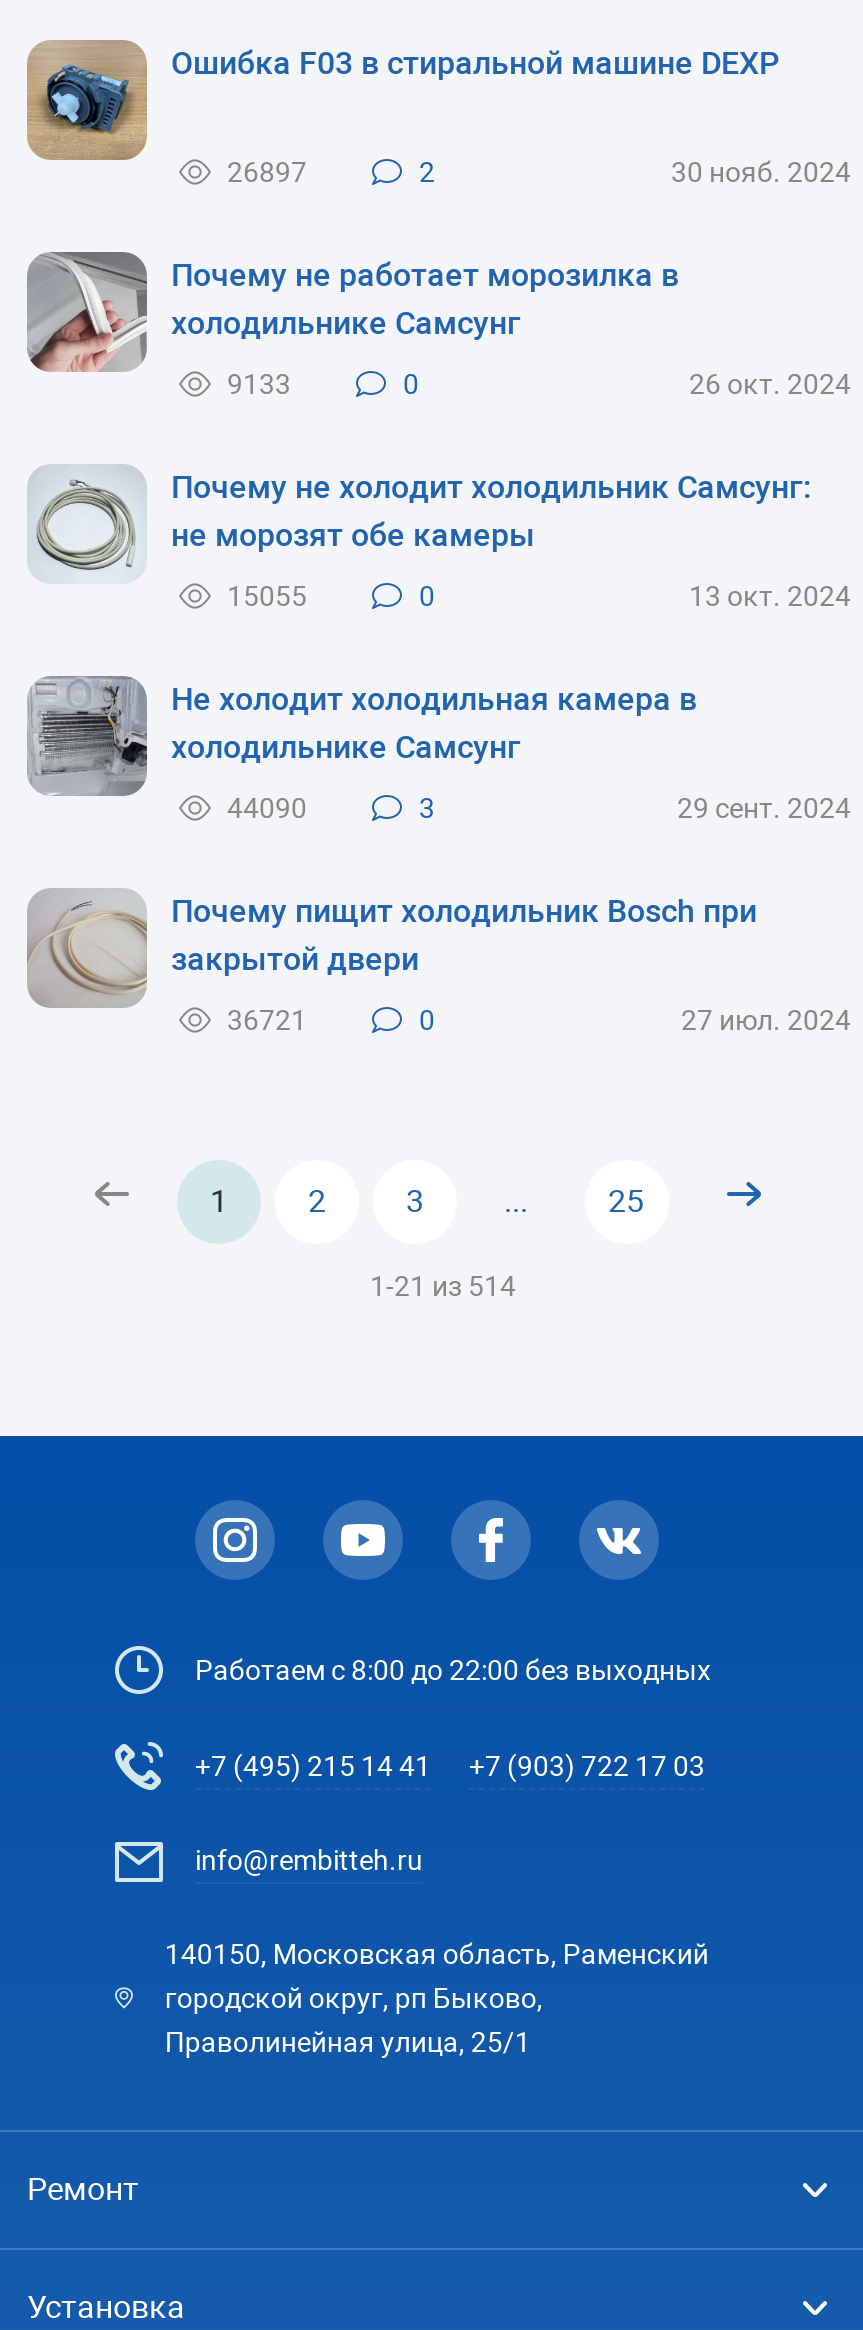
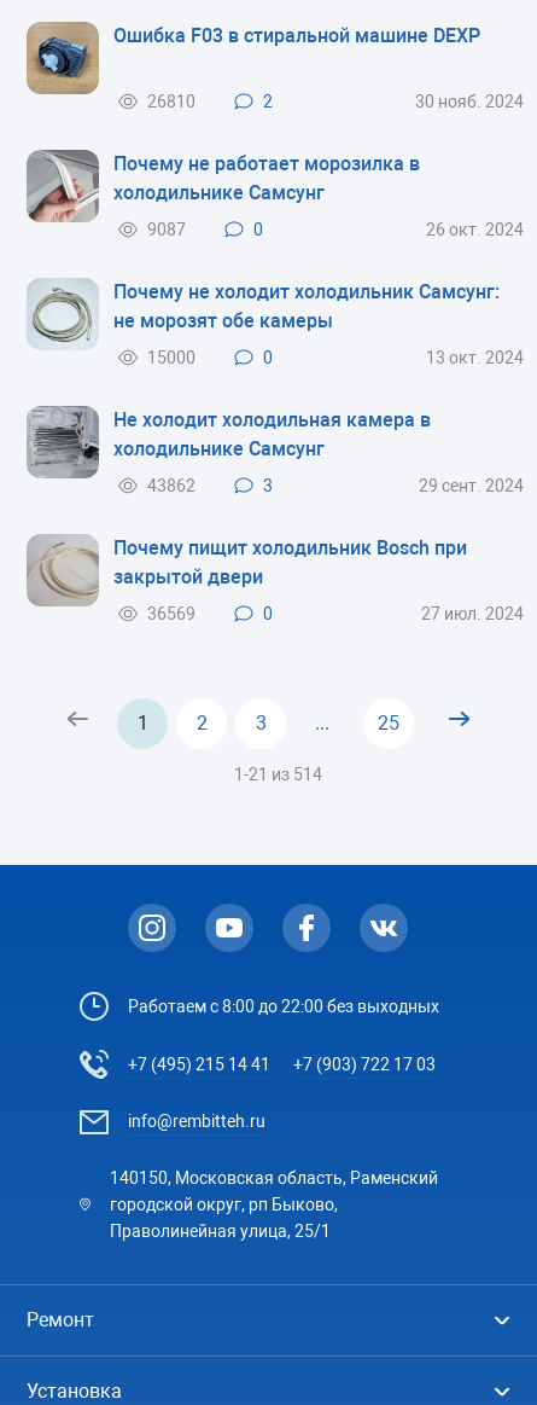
[227,156,307,188] 26897 -> [147,92,195,111] 26810
[227,368,291,400] 9133 -> [147,220,186,239] 9087
[227,580,307,612] 15055 -> [147,348,195,367] 15000
[227,792,307,824] 44090 -> [147,476,195,495] 43862
[227,1004,307,1036] 36721 -> [147,604,195,623] 36569

